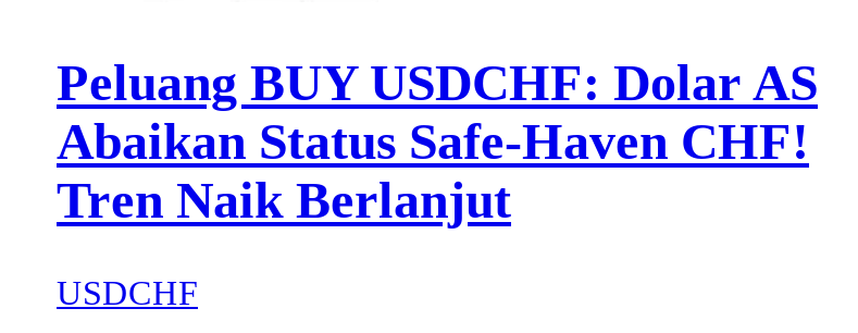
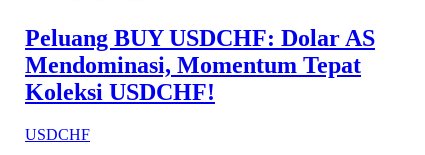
[57,113,809,229] Abaikan Status Safe-Haven CHF! | Tren Naik Berlanjut -> [25,52,361,105] Mendominasi, Momentum Tepat | Koleksi USDCHF!

